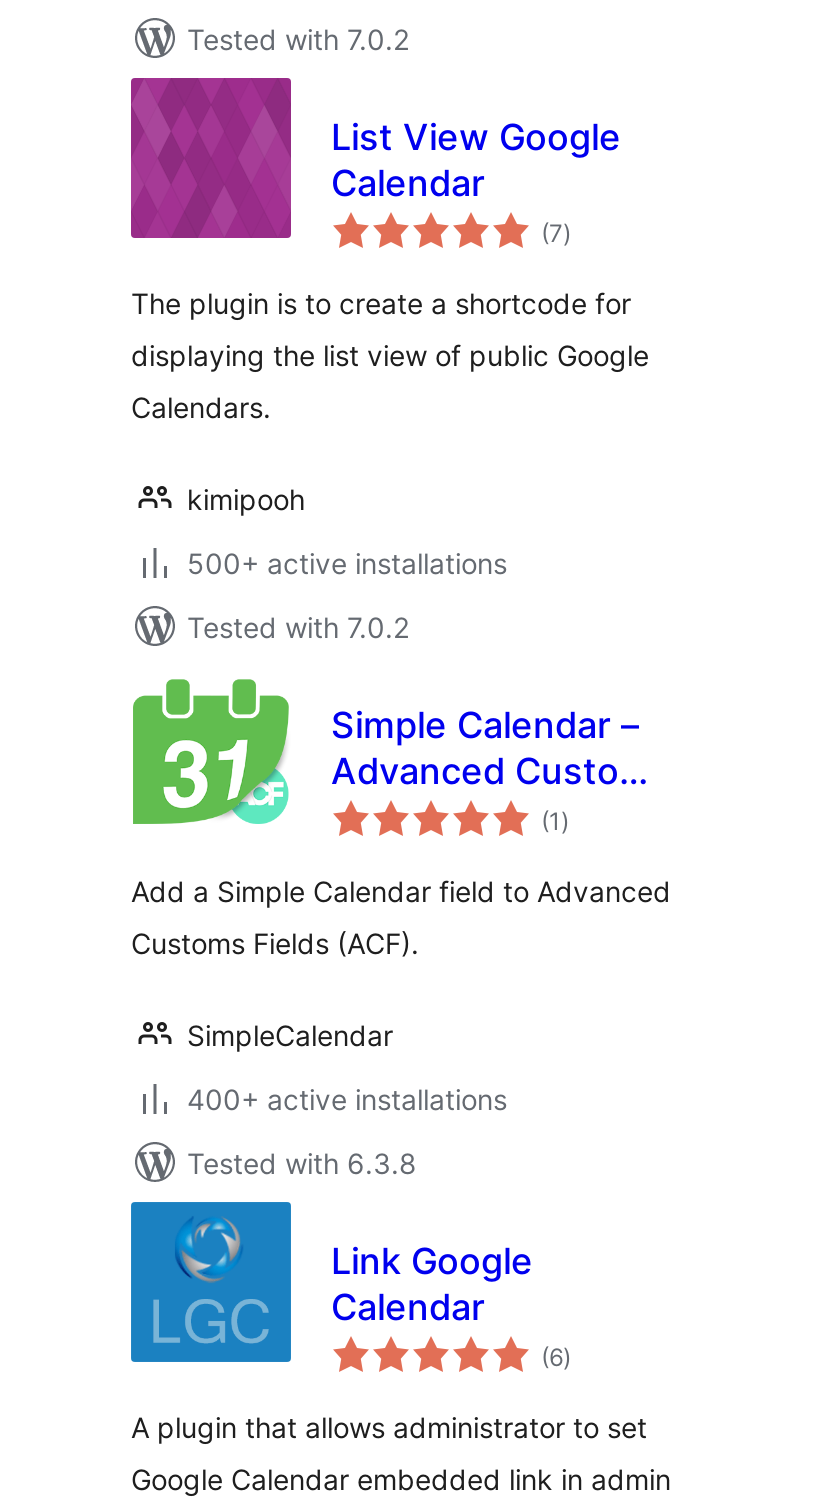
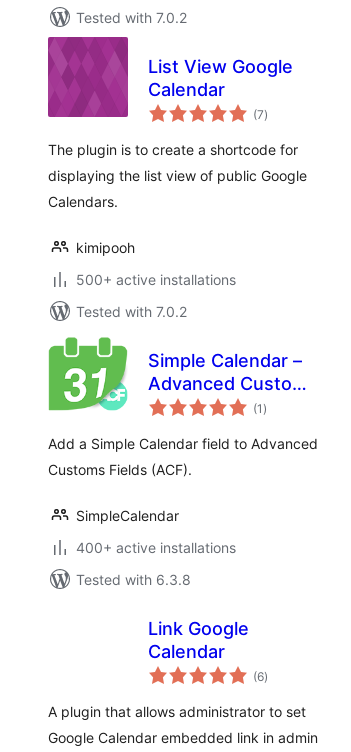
[129,1200,293,1364] [image] -> none

